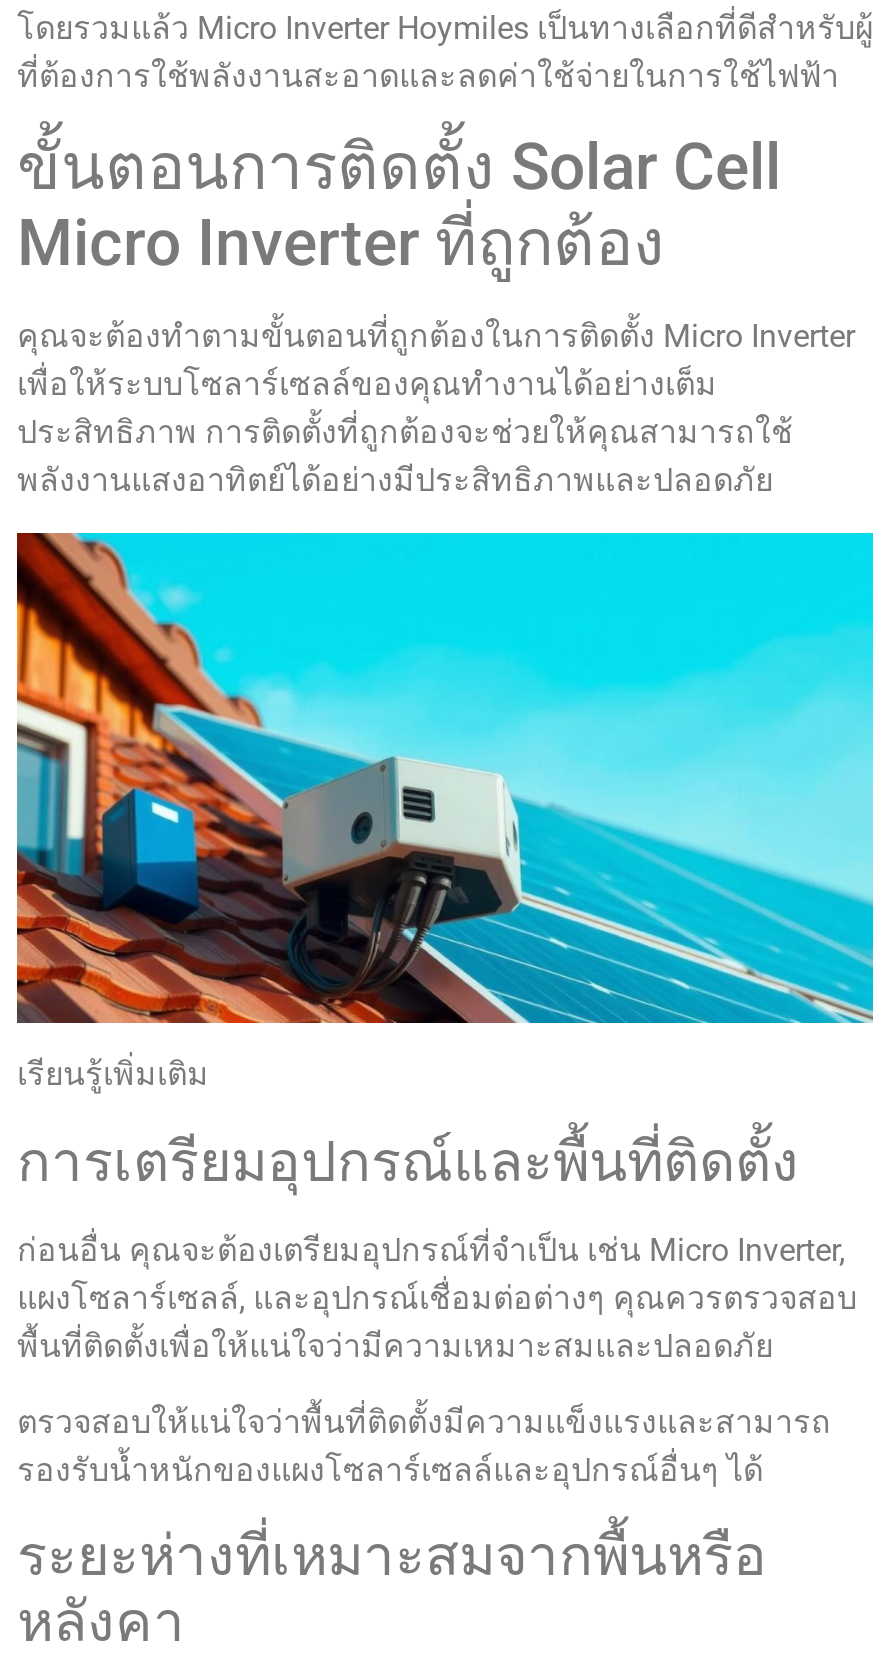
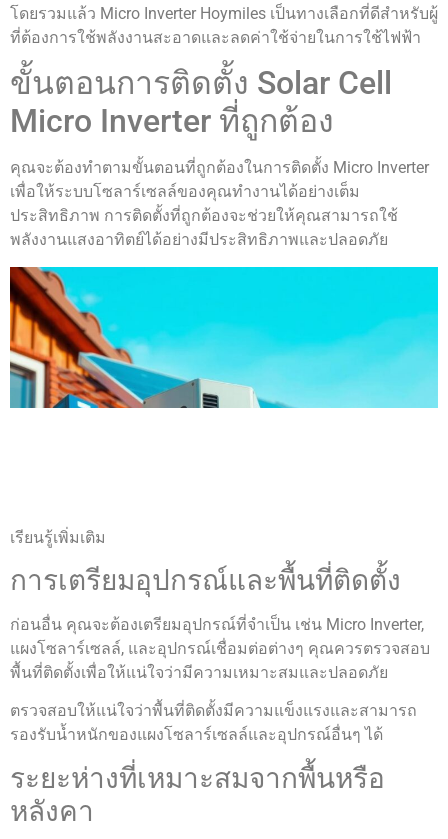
[15,814,875,1026] [image] -> none

